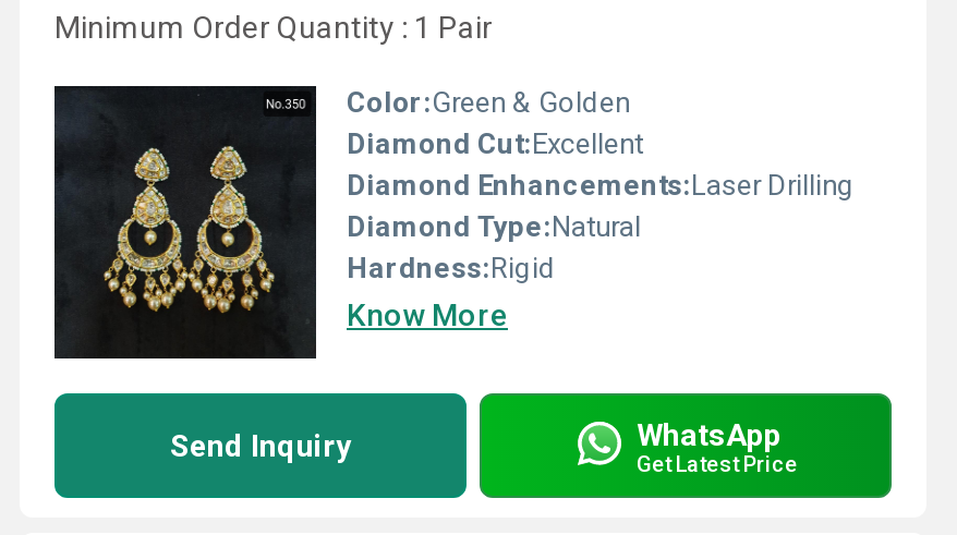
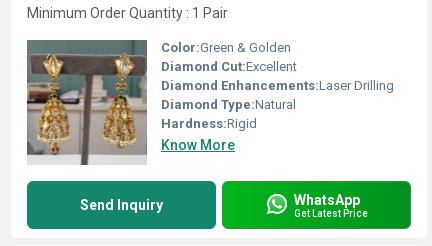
[52,86,318,361] [image] -> [26,40,148,165] [image]

